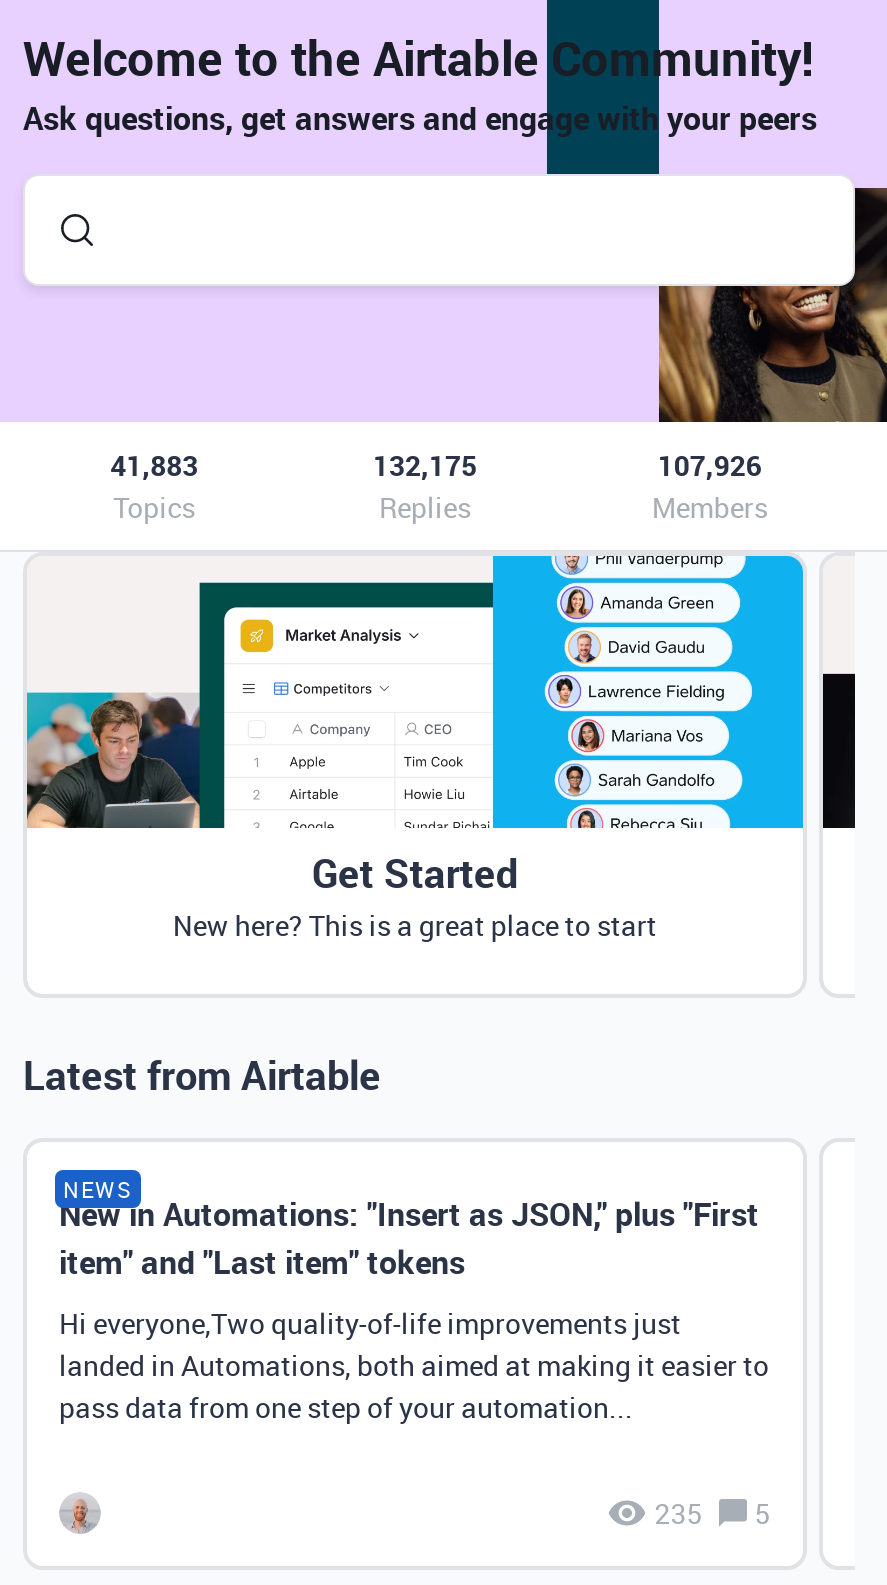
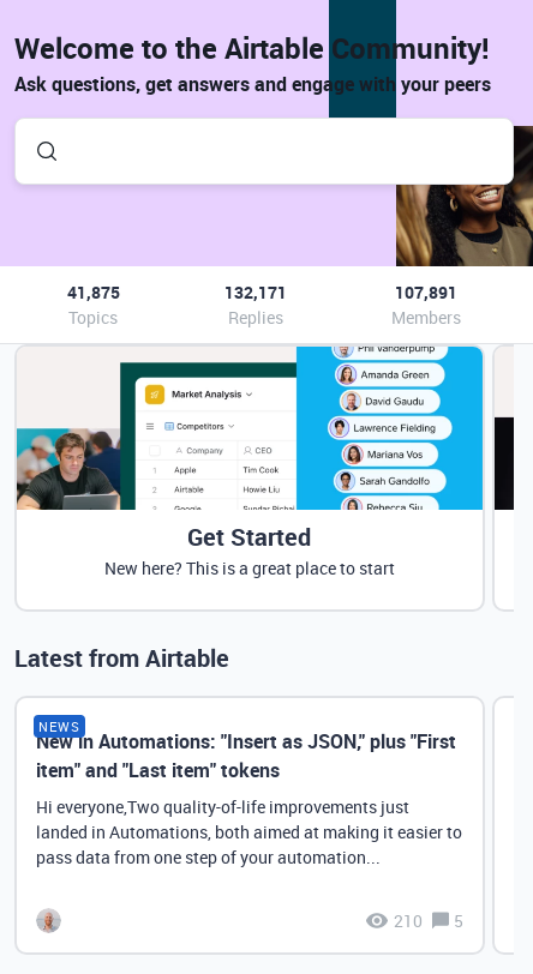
[110,446,198,484] 41,883 -> [67,281,120,303] 41,875
[373,446,477,484] 132,175 -> [224,281,287,303] 132,171
[658,446,762,484] 107,926 -> [395,281,458,303] 107,891
[655,1494,771,1532] 235 5 -> [394,909,463,932] 210 5

